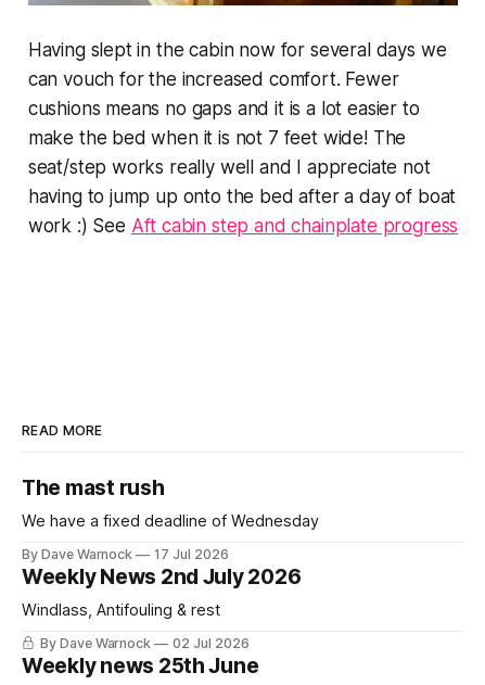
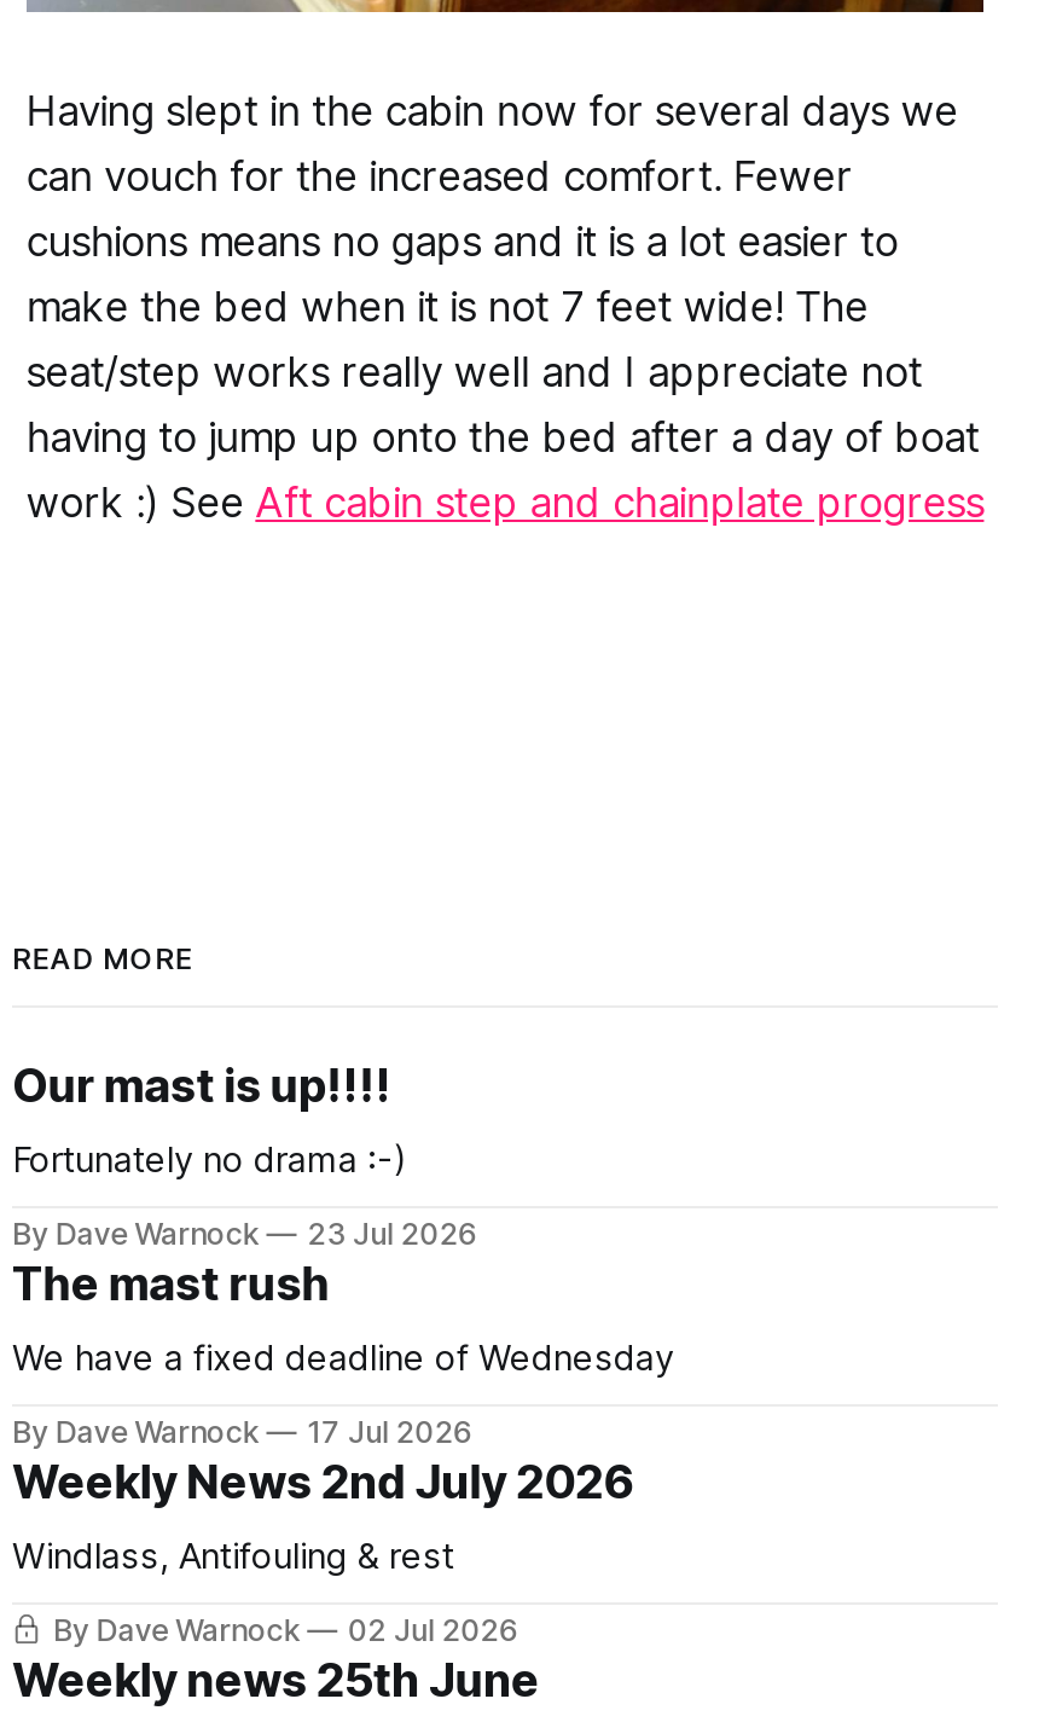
none -> [12,1058,477,1251] Our mast is up!!!! | Fortunately no drama :-) | By Dave Warnock | 23 Jul 2026

